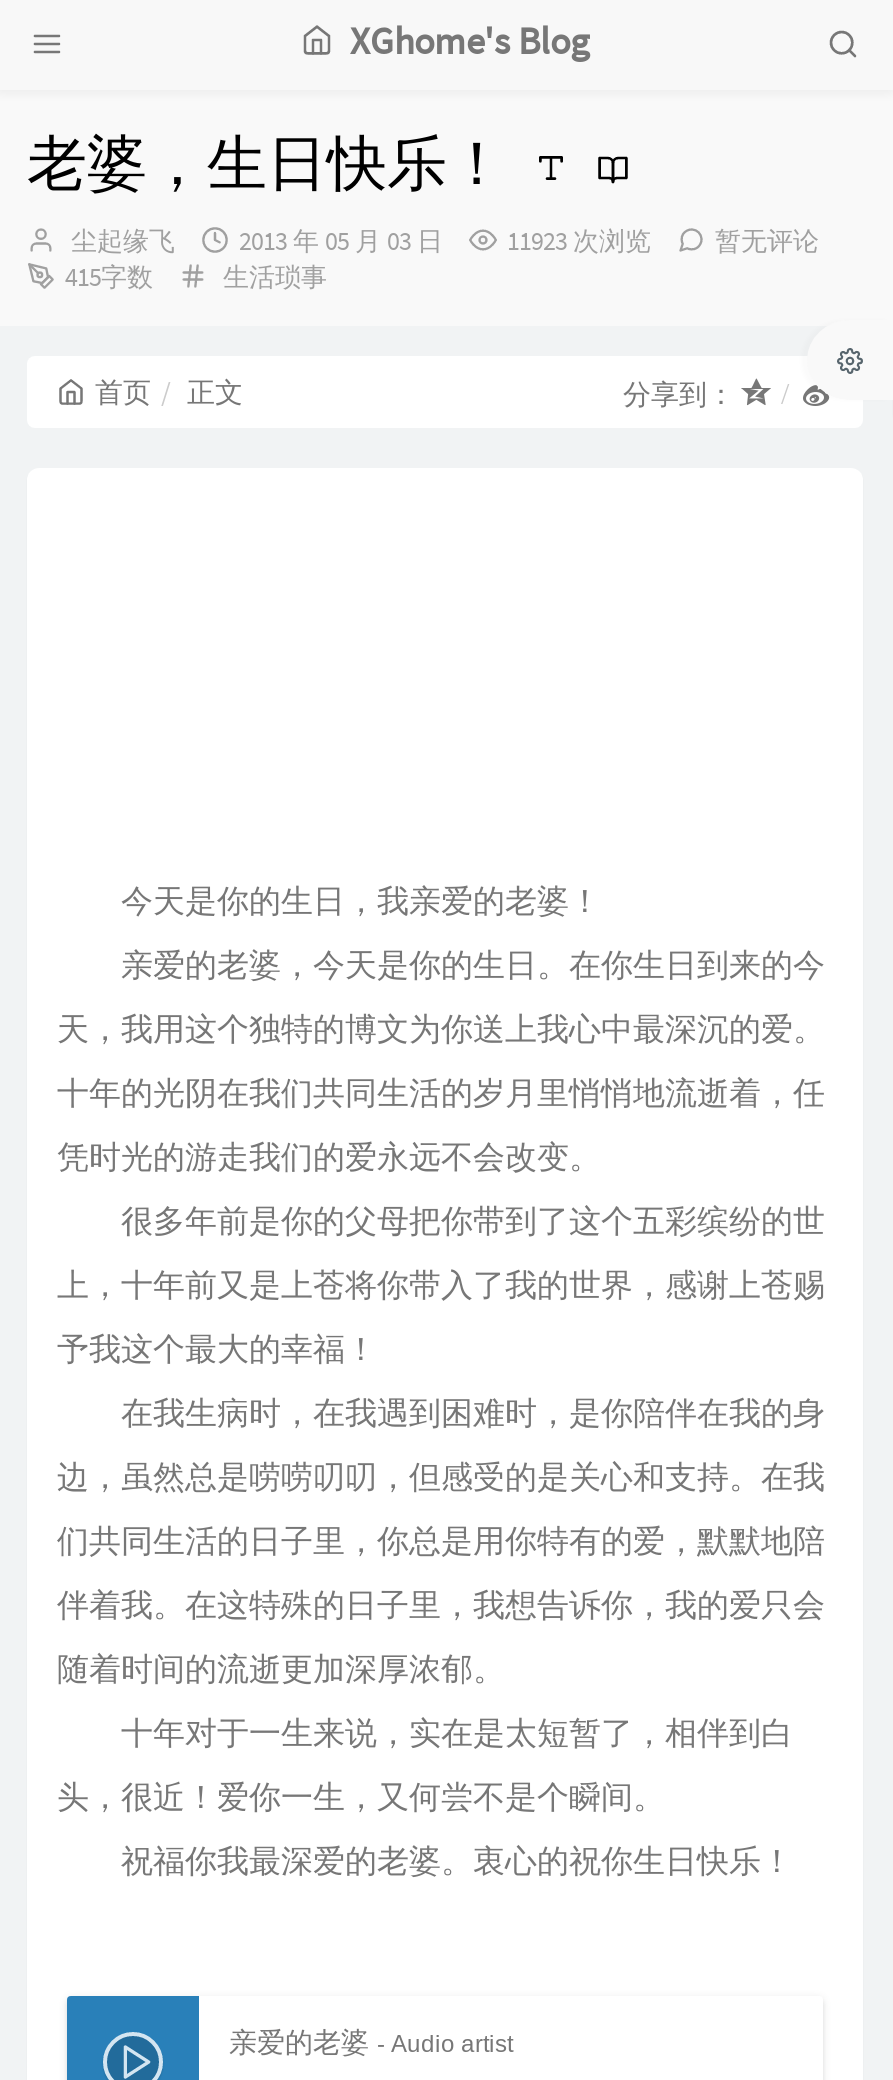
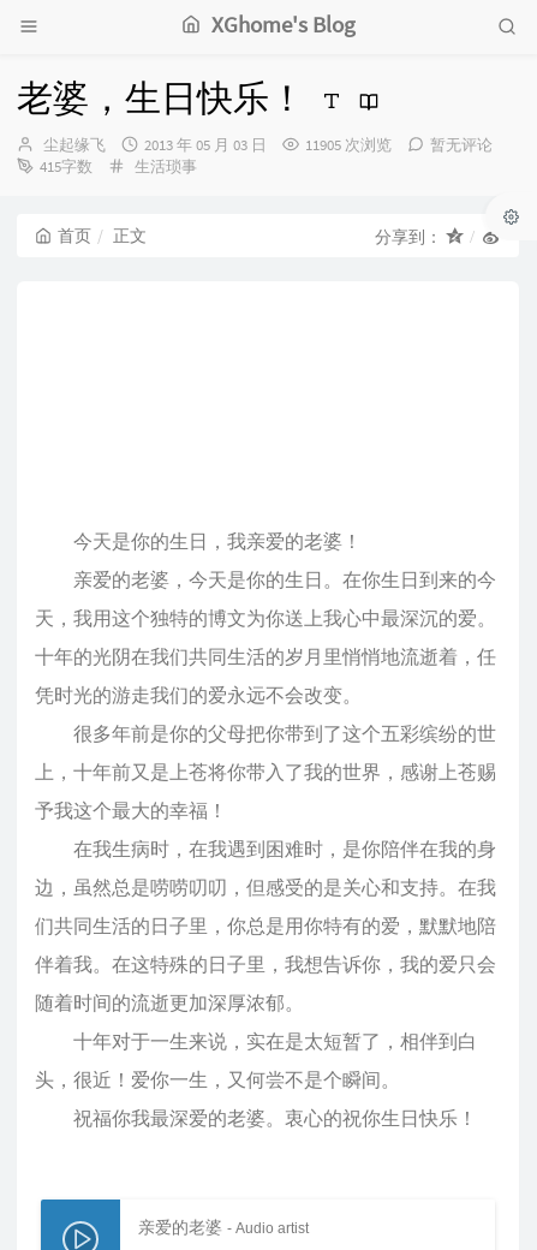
[507,224,651,258] 11923 次浏览 -> [305,135,392,155] 11905 次浏览

